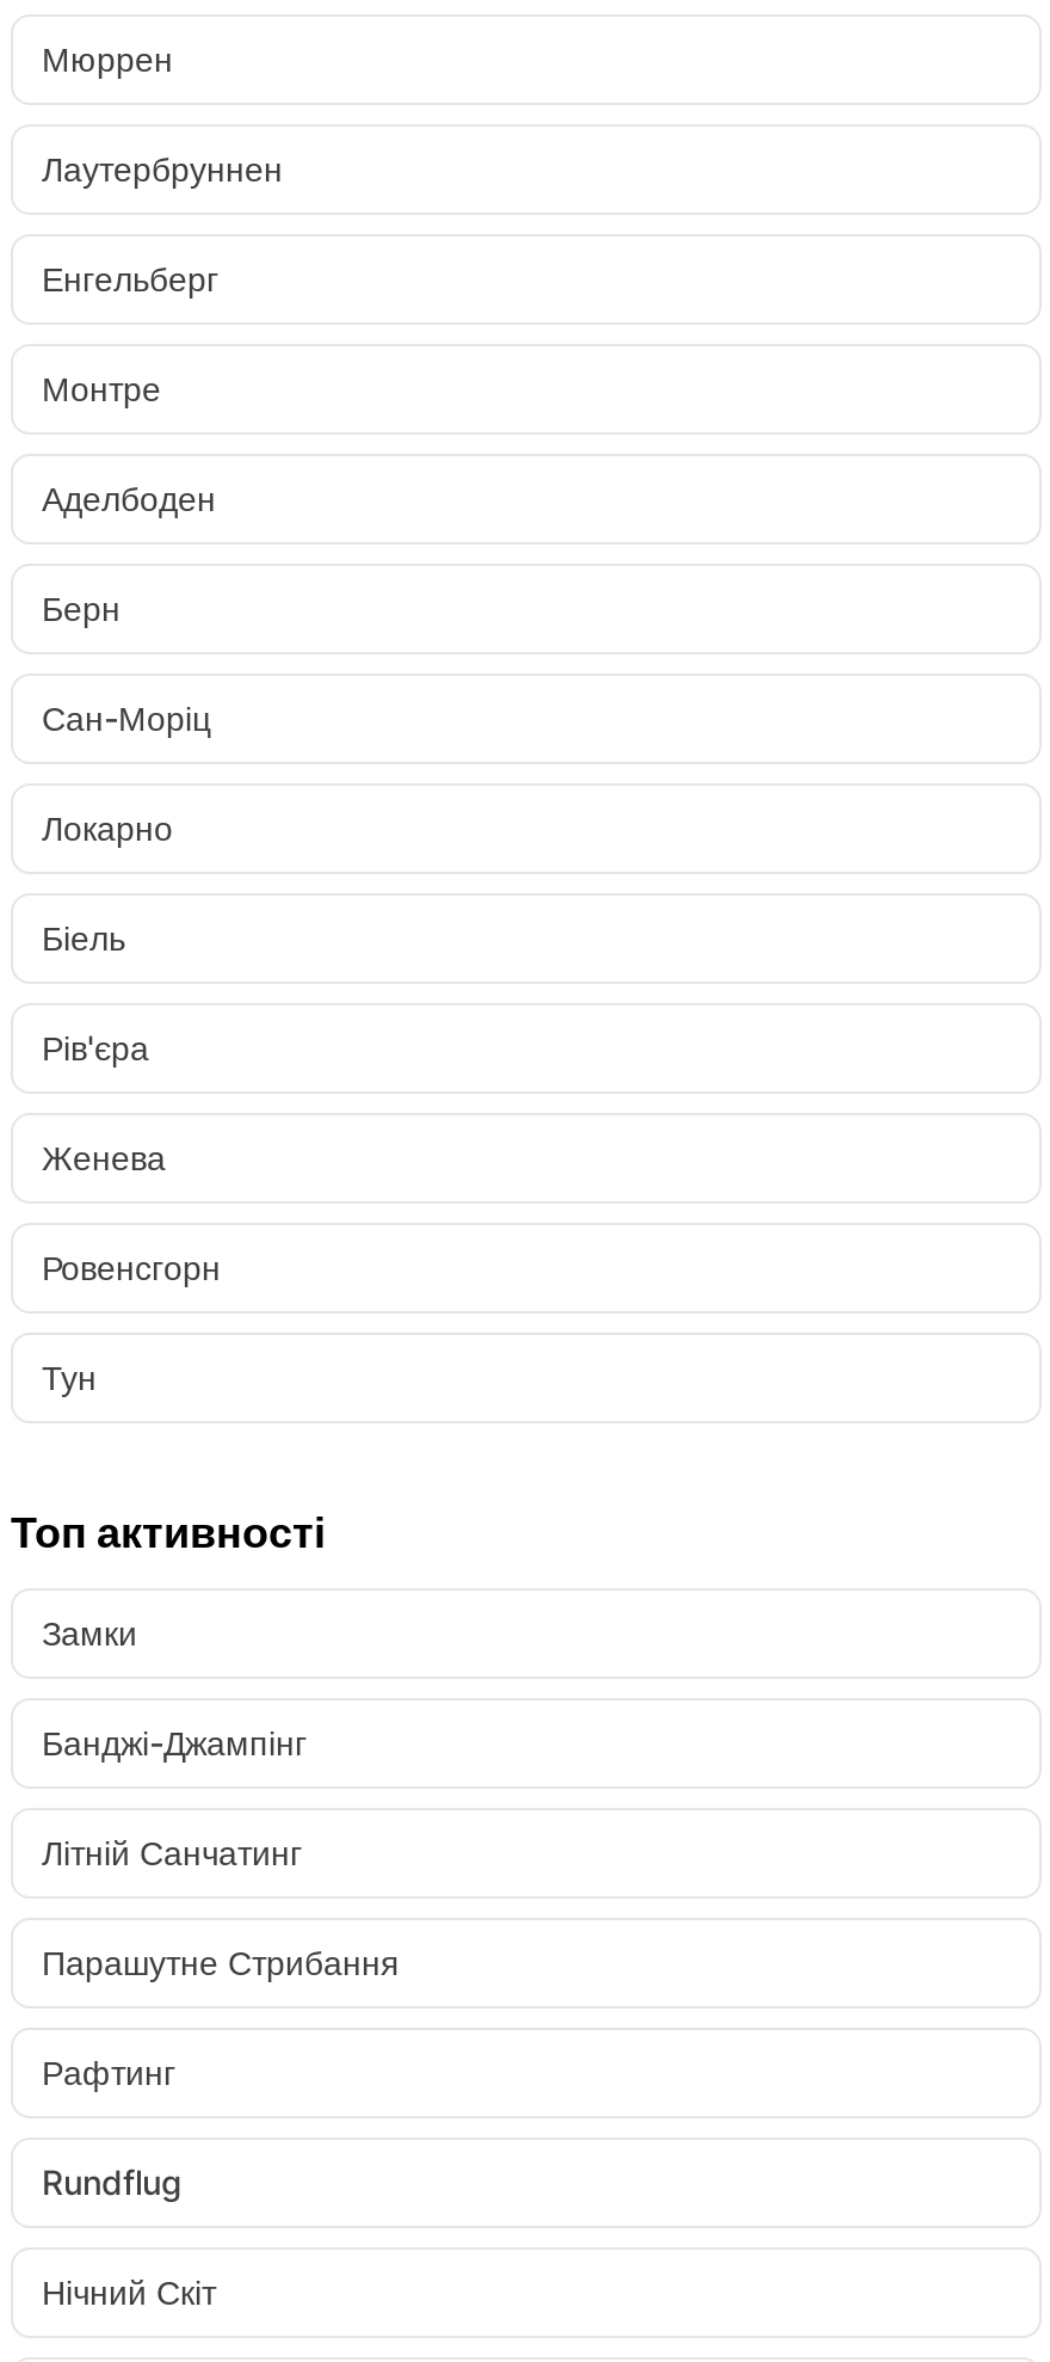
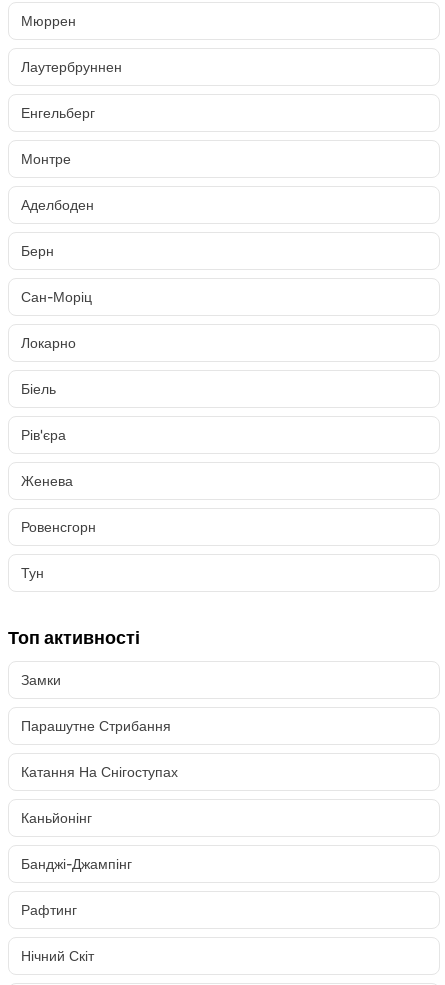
moved [42,1722,307,1763] -> [21,855,132,872]: Банджі-Джампінг
[42,1832,302,1872] Літній Санчатинг -> none
moved [42,1942,400,1982] -> [21,717,171,734]: Парашутне Стрибання
none -> [21,763,178,826] Катання На Снігоступах | Каньйонінг
moved [42,2052,175,2092] -> [21,901,77,918]: Рафтинг
[42,2161,183,2202] Rundflug -> none

